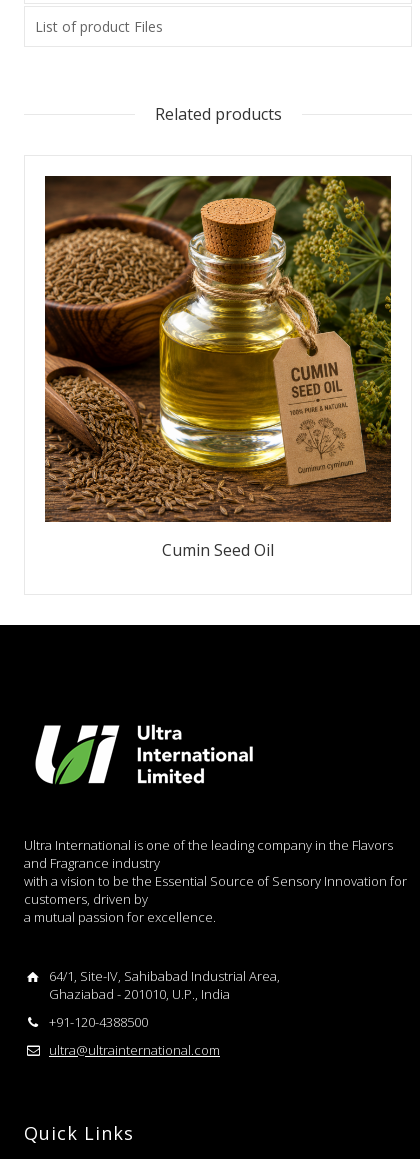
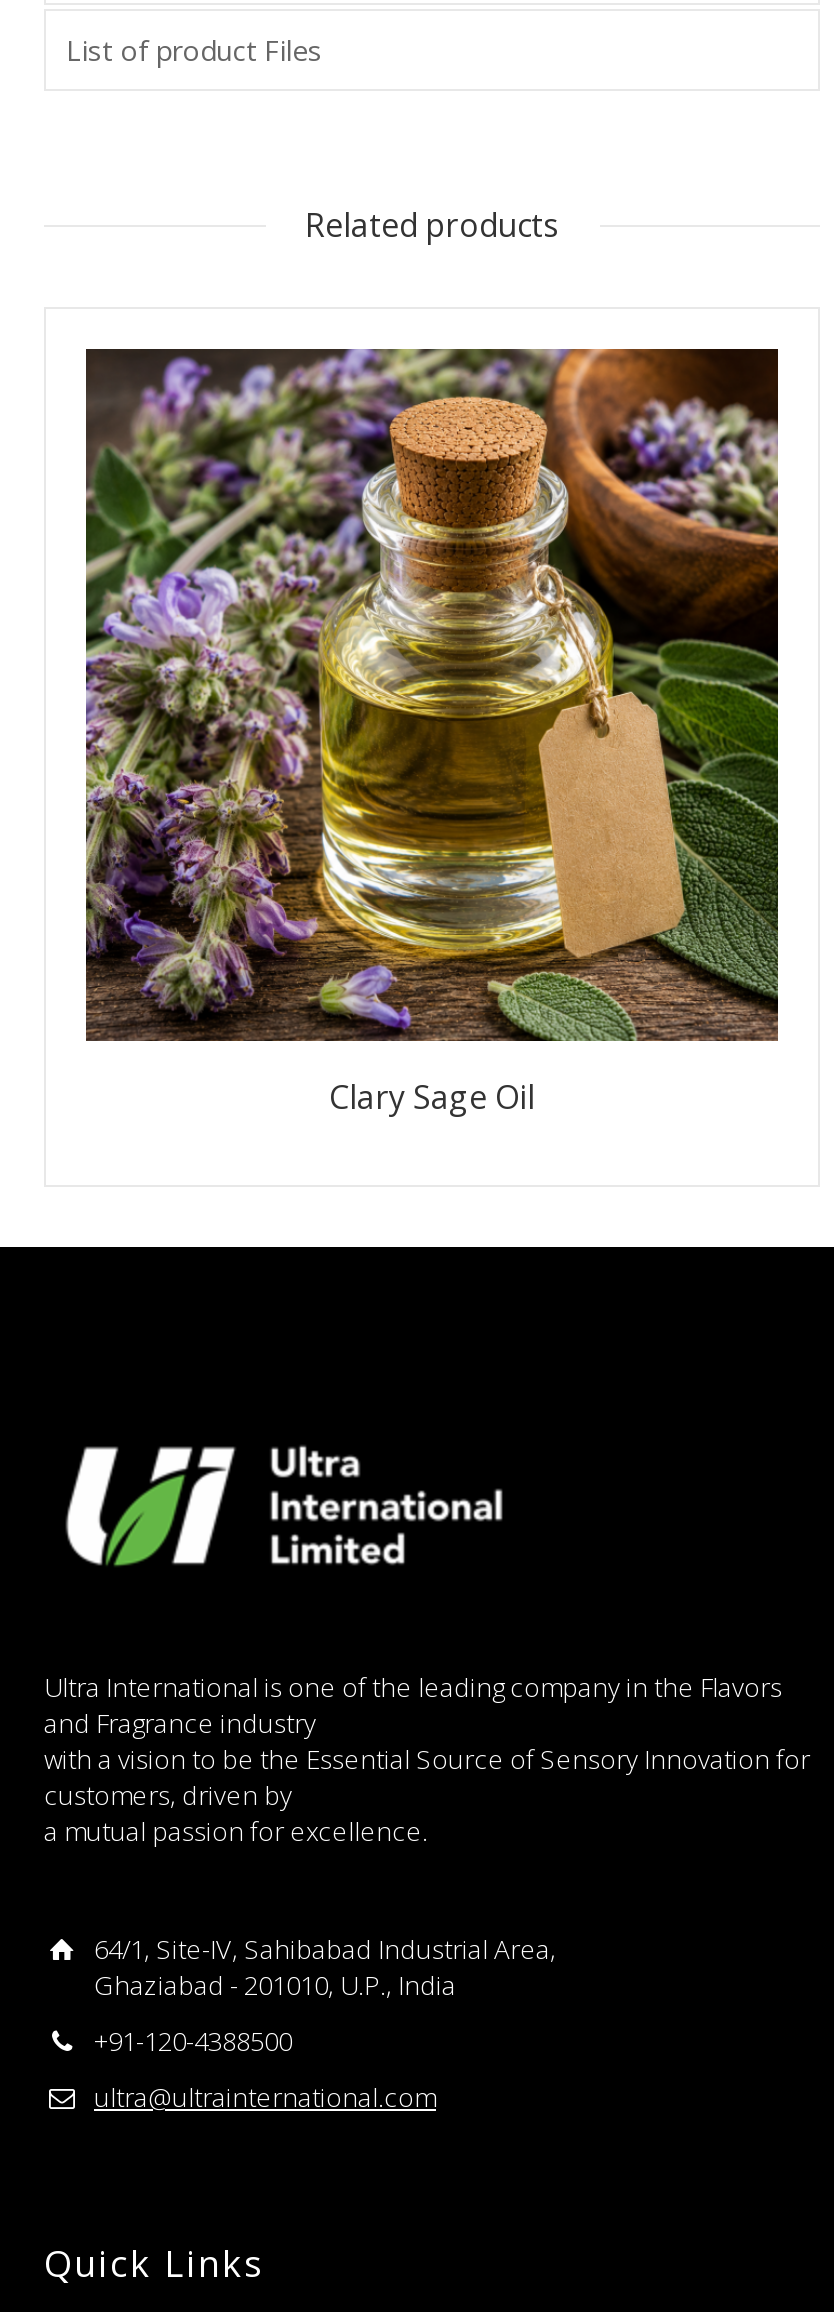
[44,175,392,561] [image] | Cumin Seed Oil -> [84,347,780,1119] [image] | Clary Sage Oil

